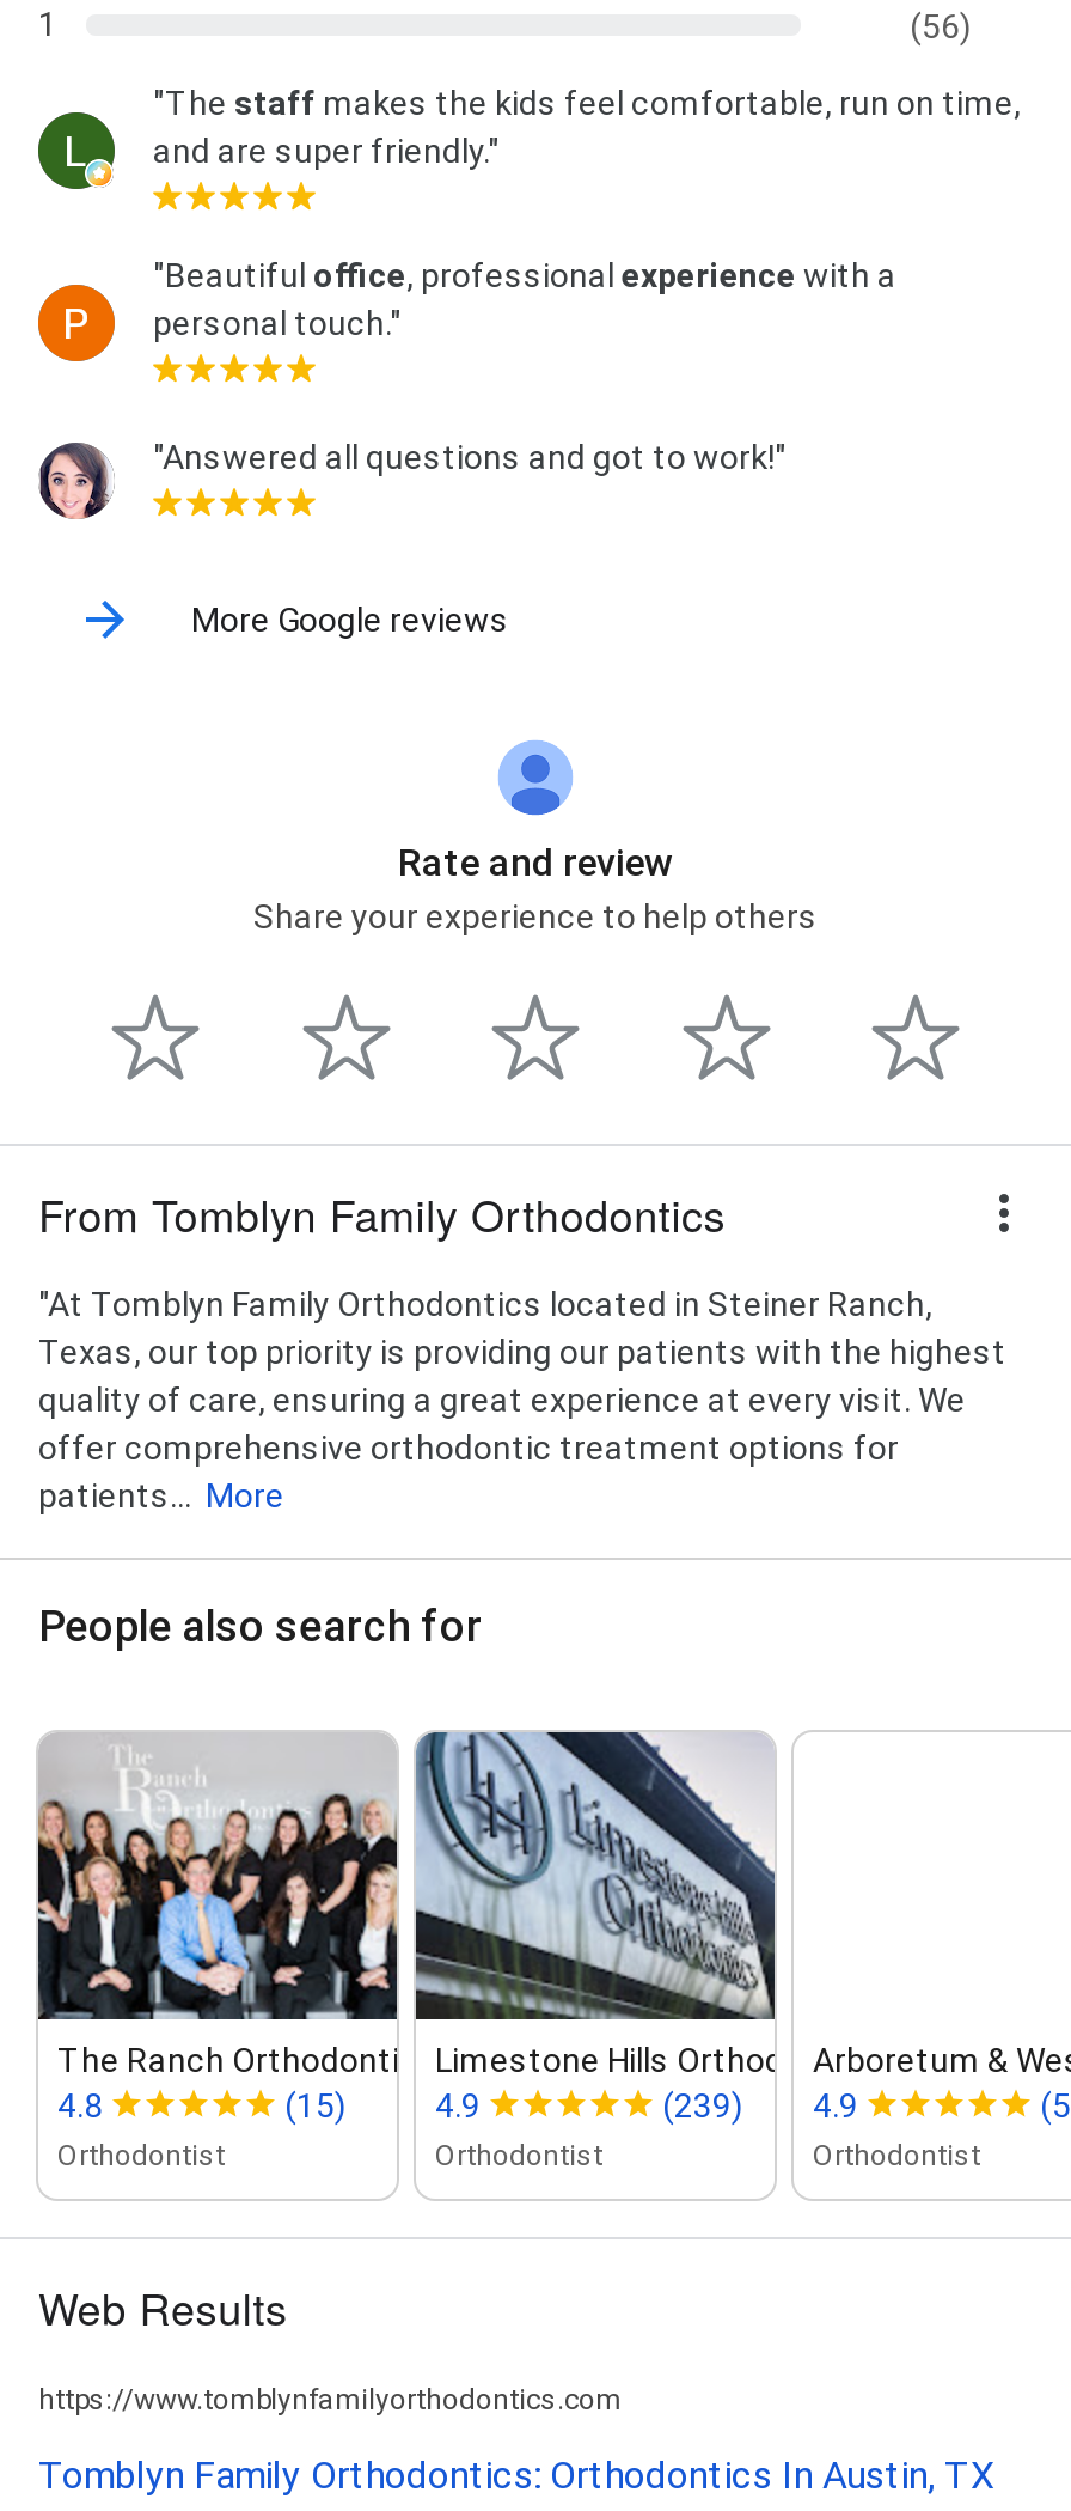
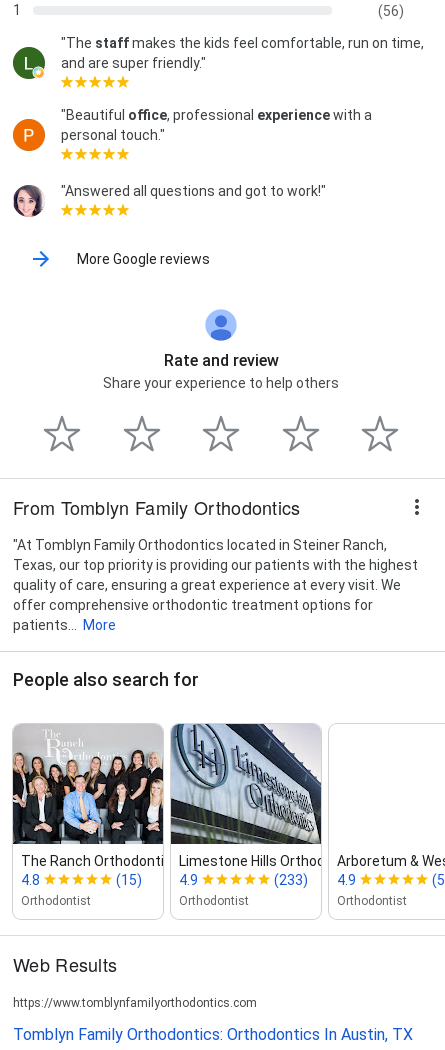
[662,2086,858,2124] (239) 4.9 -> [274,872,356,888] (233) 4.9

